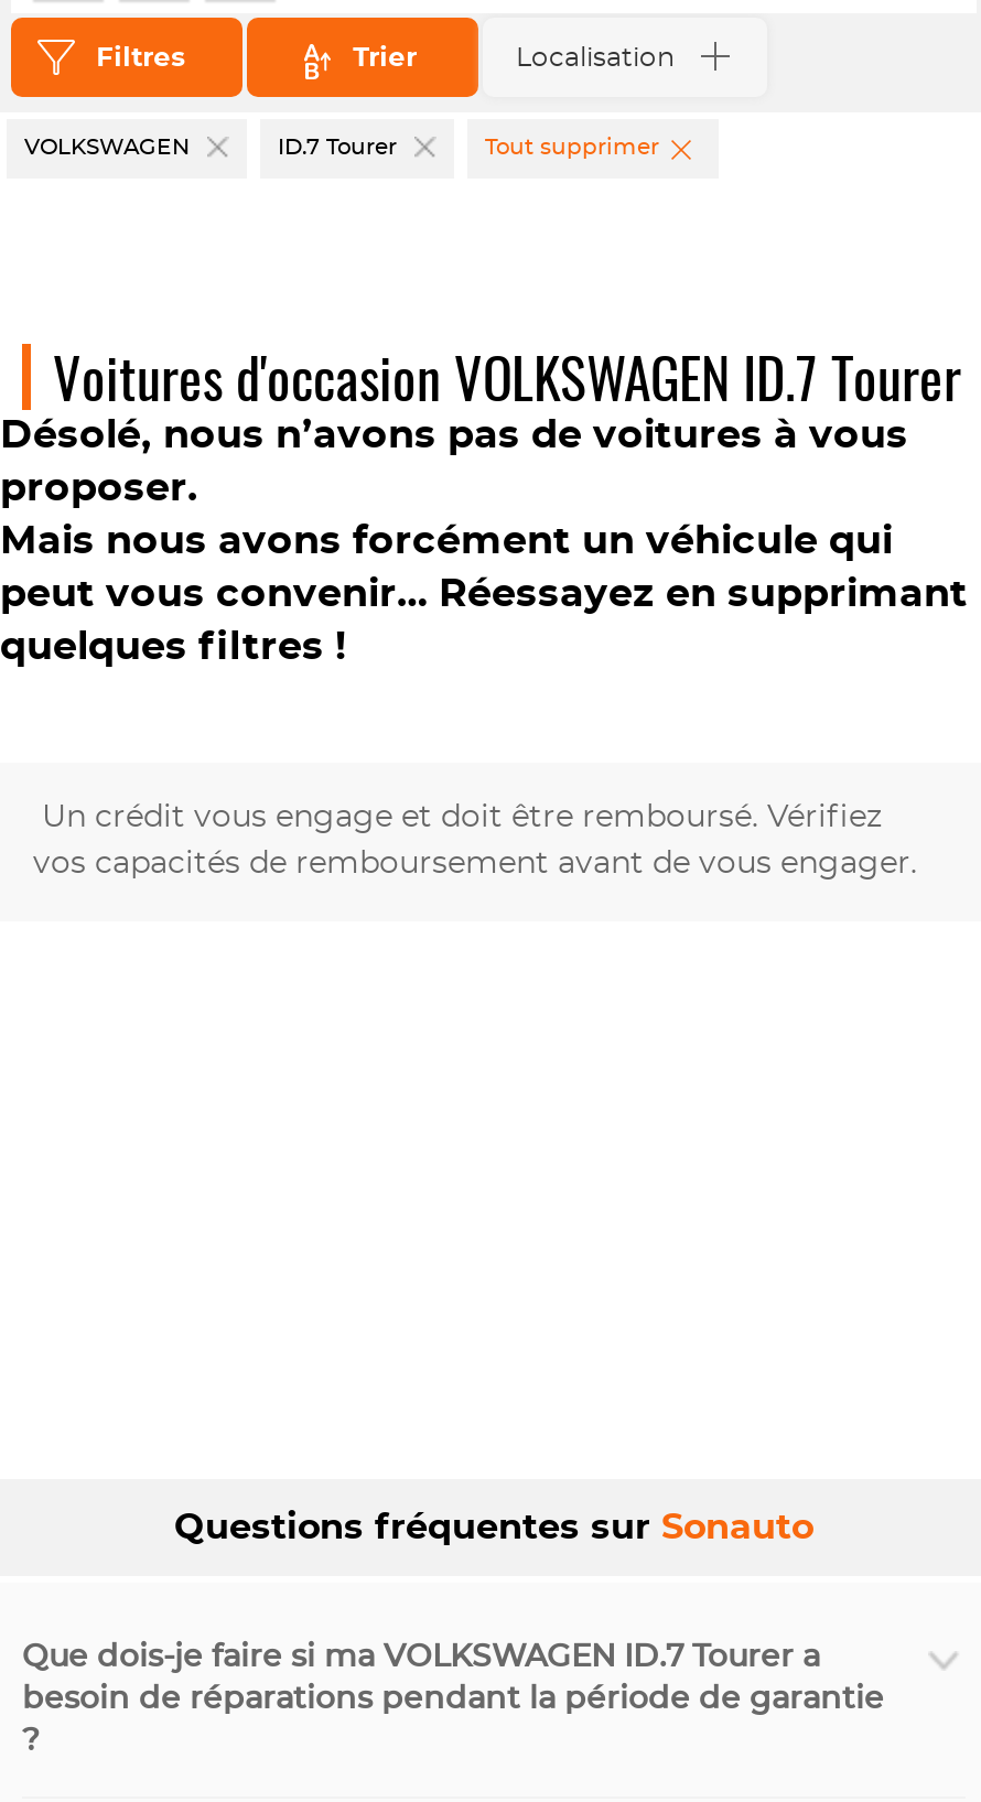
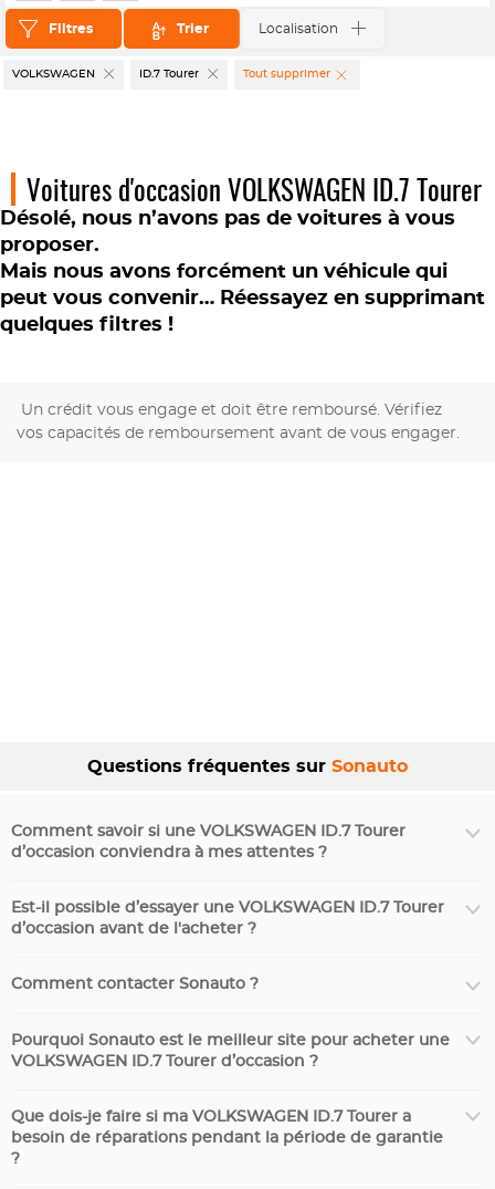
none -> [11,824,406,861] Comment savoir si une VOLKSWAGEN ID.7 Tourer | d’occasion conviendra à mes attentes ?
none -> [11,900,444,937] Est-il possible d’essayer une VOLKSWAGEN ID.7 Tourer | d’occasion avant de l'acheter ?
none -> [11,977,259,992] Comment contacter Sonauto ?
none -> [11,1033,450,1069] Pourquoi Sonauto est le meilleur site pour acheter une | VOLKSWAGEN ID.7 Tourer d’occasion ?

